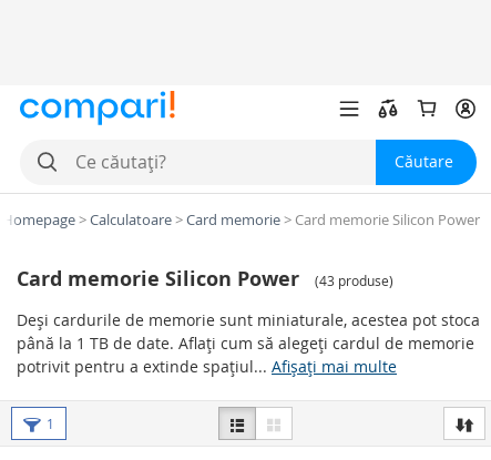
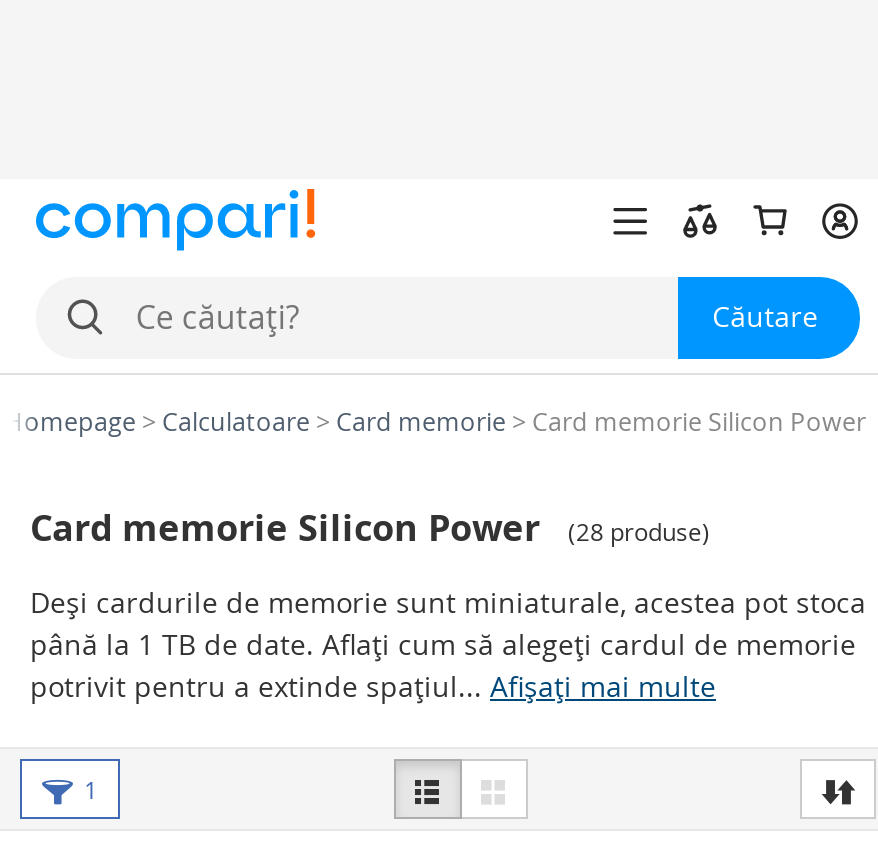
[17,264,393,292] Card memorie Silicon Power (43 produse) -> [30,502,710,552] Card memorie Silicon Power (28 produse)

